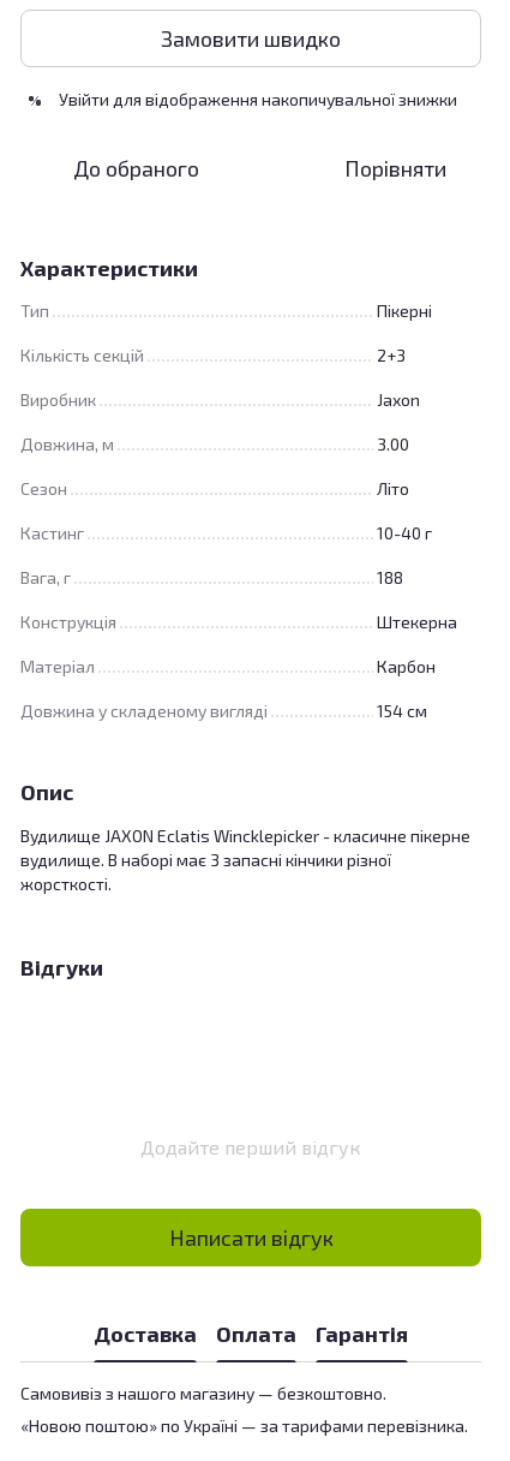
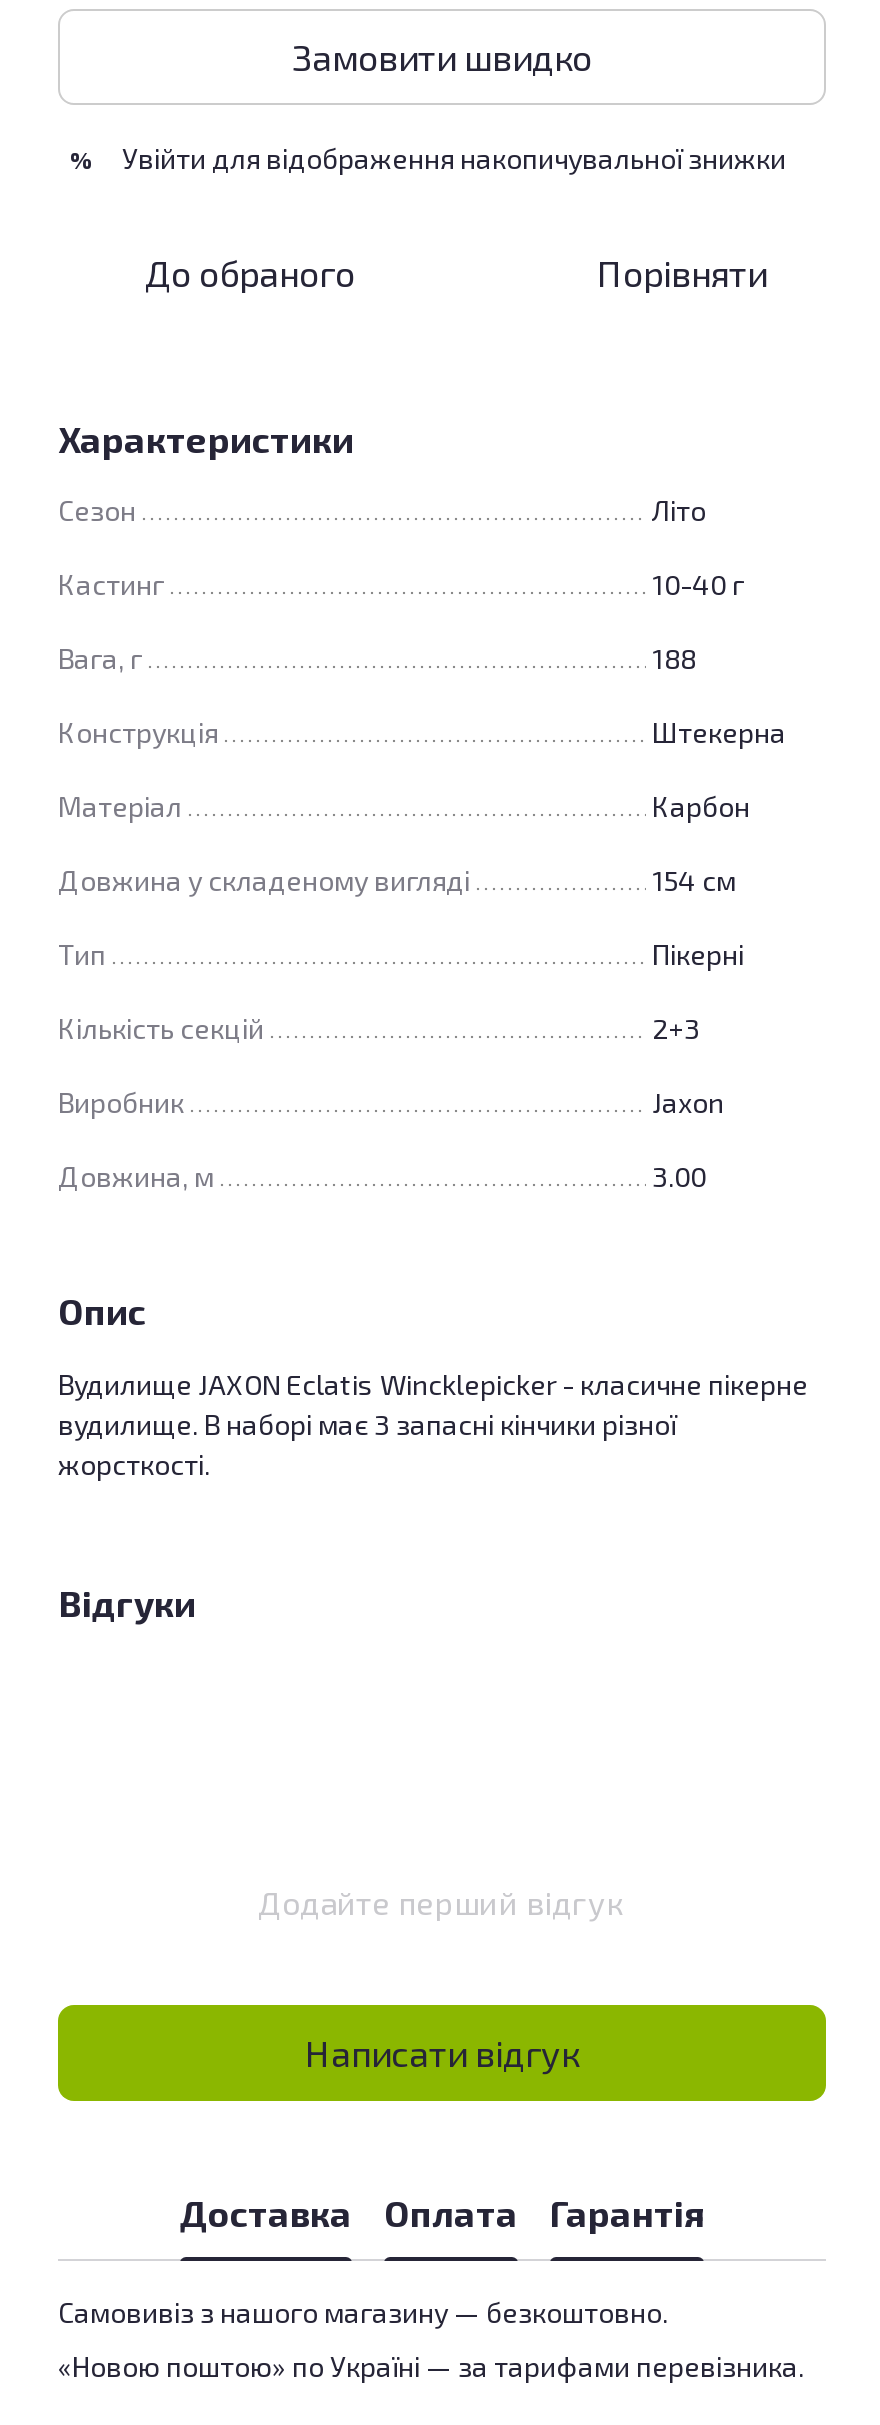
moved [20,300,432,454] -> [58,937,744,1193]: Тип | Пікерні | Кількість секцій | 2+3 | Виробник | Jaxon | Довжина, м | 3.00
moved [20,478,457,721] -> [58,493,786,897]: Сезон | Літо | Кастинг | ... | Довжина у складеному вигляді | 154 см

